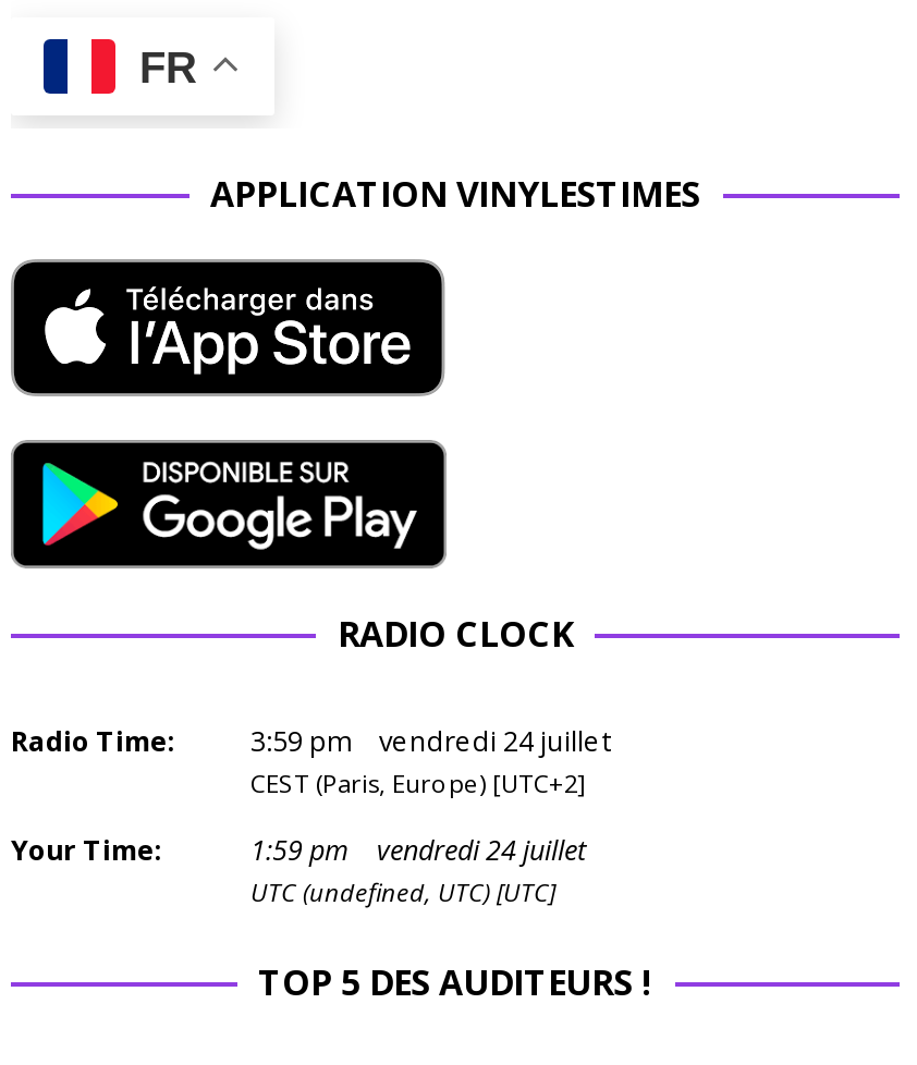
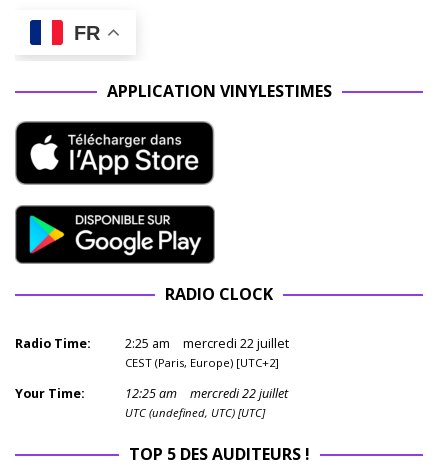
[250,723,610,760] 3:59 pm | vendredi 24 juillet -> [125,335,289,352] 2:25 am | mercredi 22 juillet
[250,832,586,869] 1:59 pm | vendredi 24 juillet -> [125,385,288,402] 12:25 am | mercredi 22 juillet

